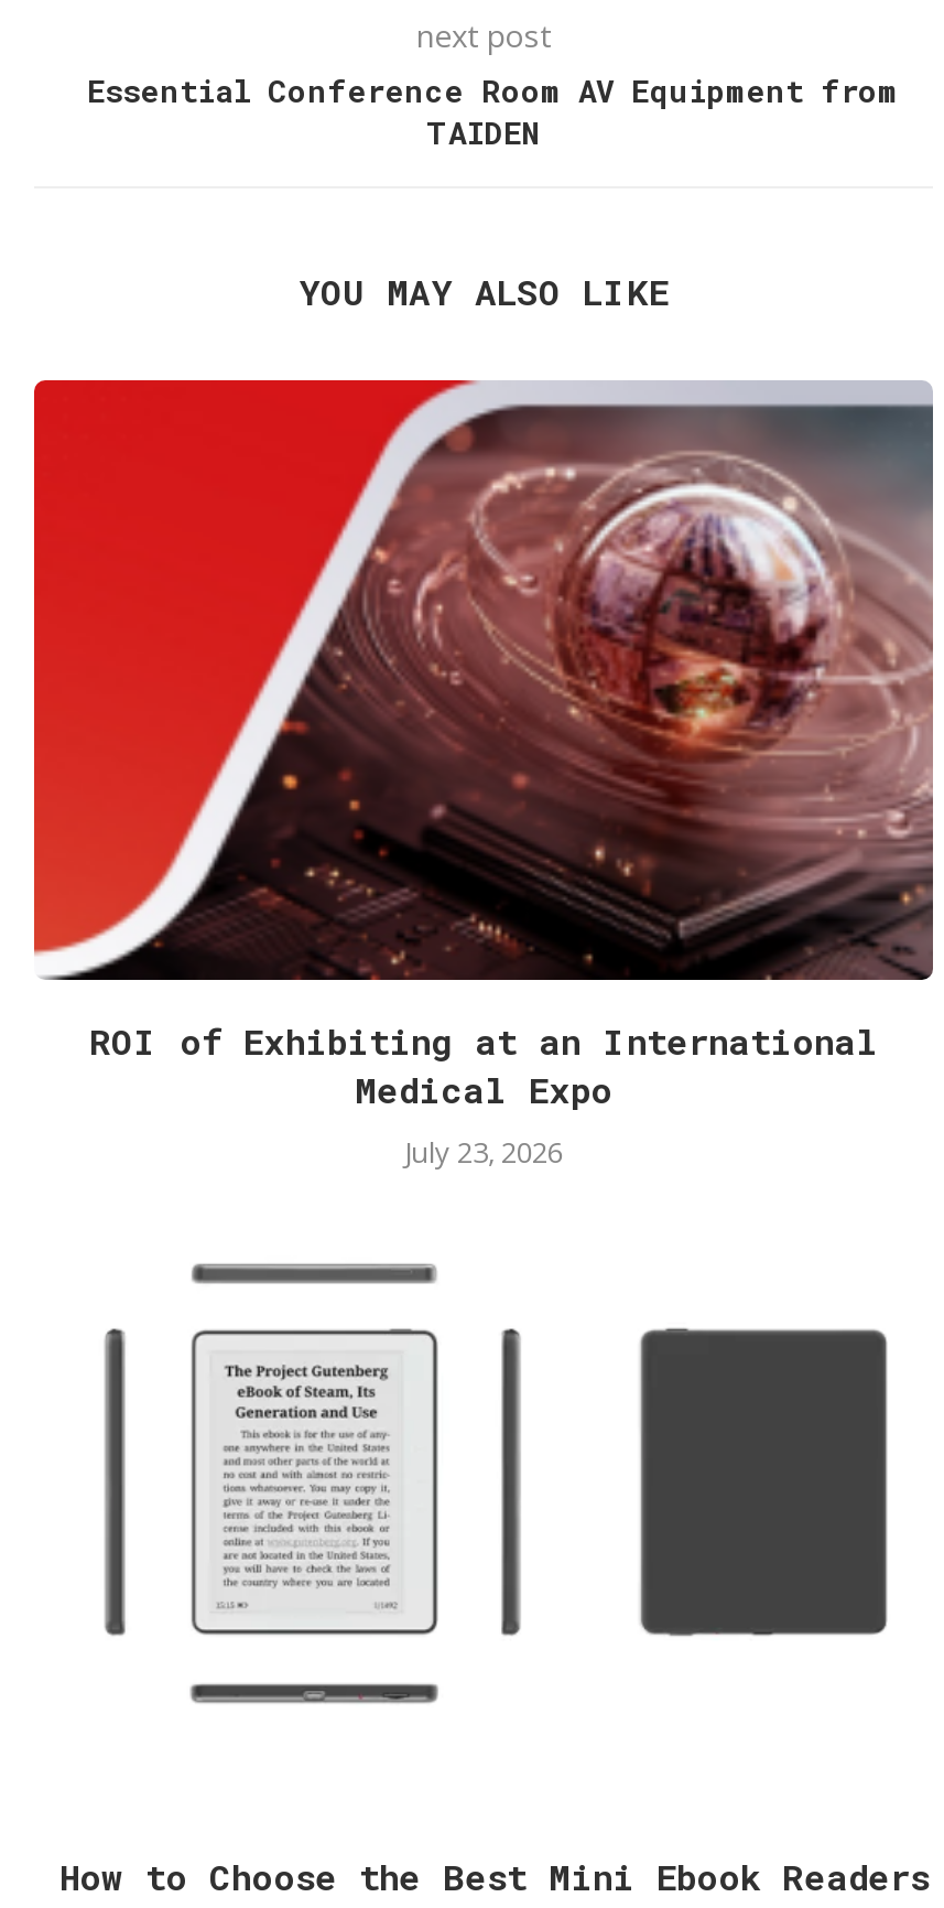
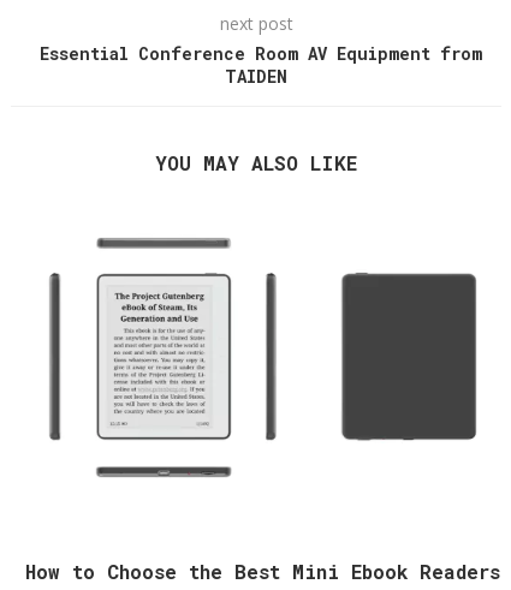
[32,378,935,1171] [image] | ROI of Exhibiting at an International | Medical Expo | July 23, 2026 -> none

